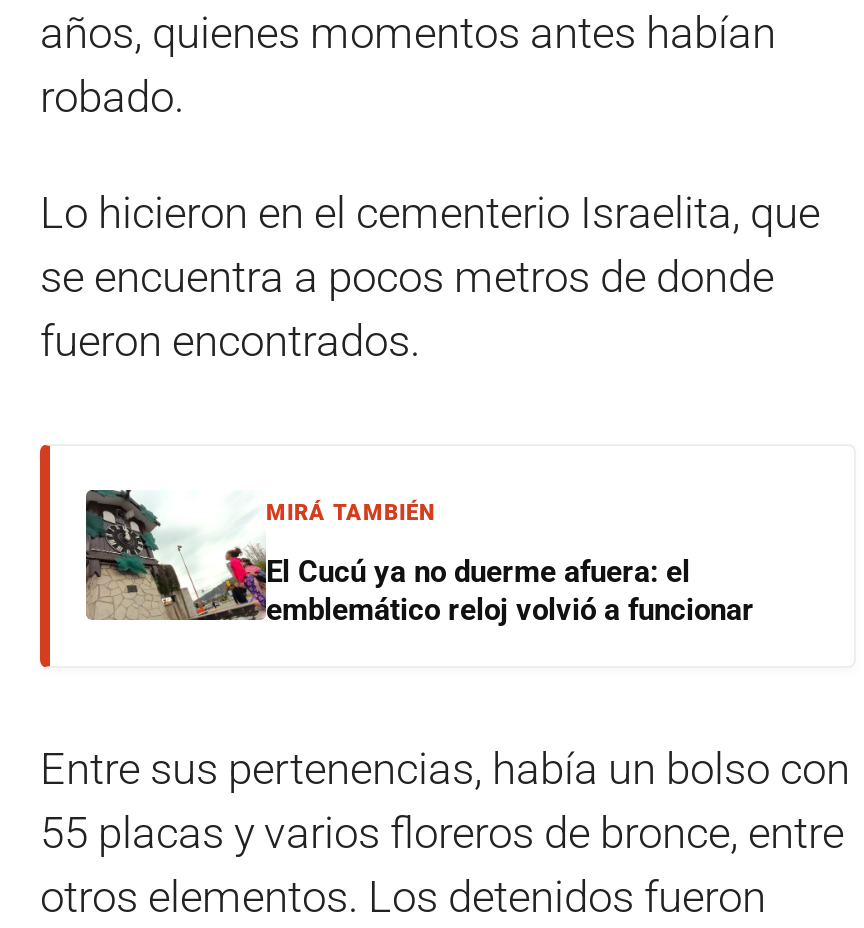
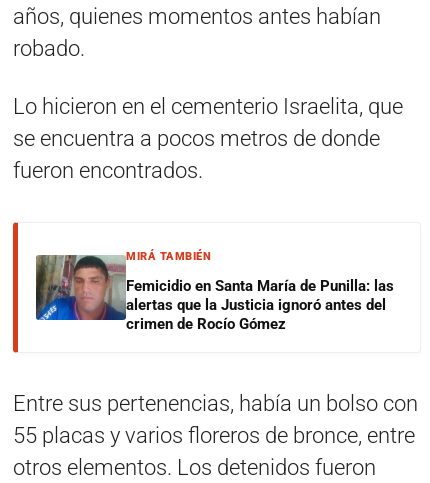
[84,488,754,628] [image] | El Cucú ya no duerme afuera: el | emblemático reloj volvió a funcionar -> [35,245,394,333] [image] | Femicidio en Santa María de Punilla: las | alertas que la Justicia ignoró antes del | crimen de Rocío Gómez

